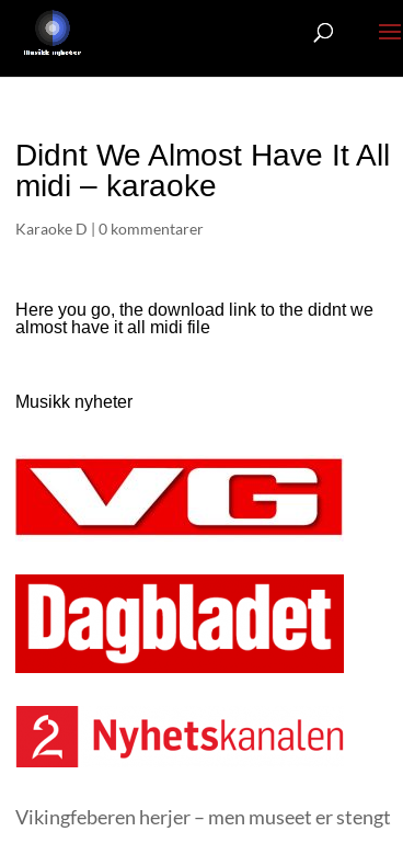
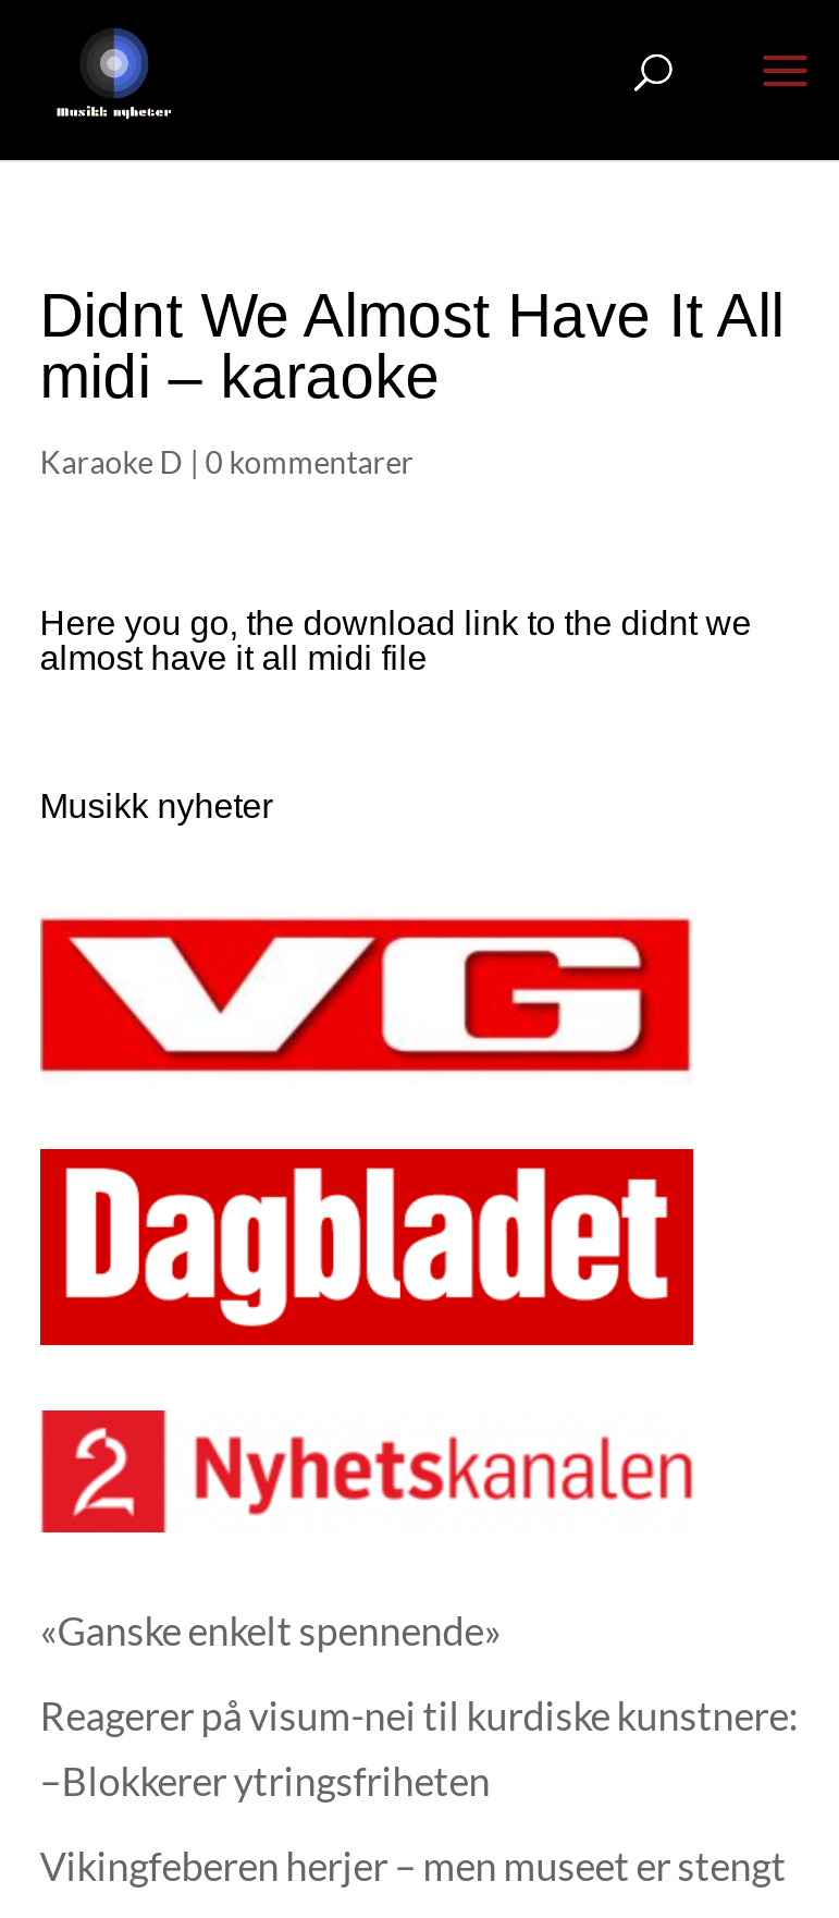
none -> [40,1607,799,1805] «Ganske enkelt spennende» | Reagerer på visum-nei til kurdiske kunstnere: | –Blokkerer ytringsfriheten

